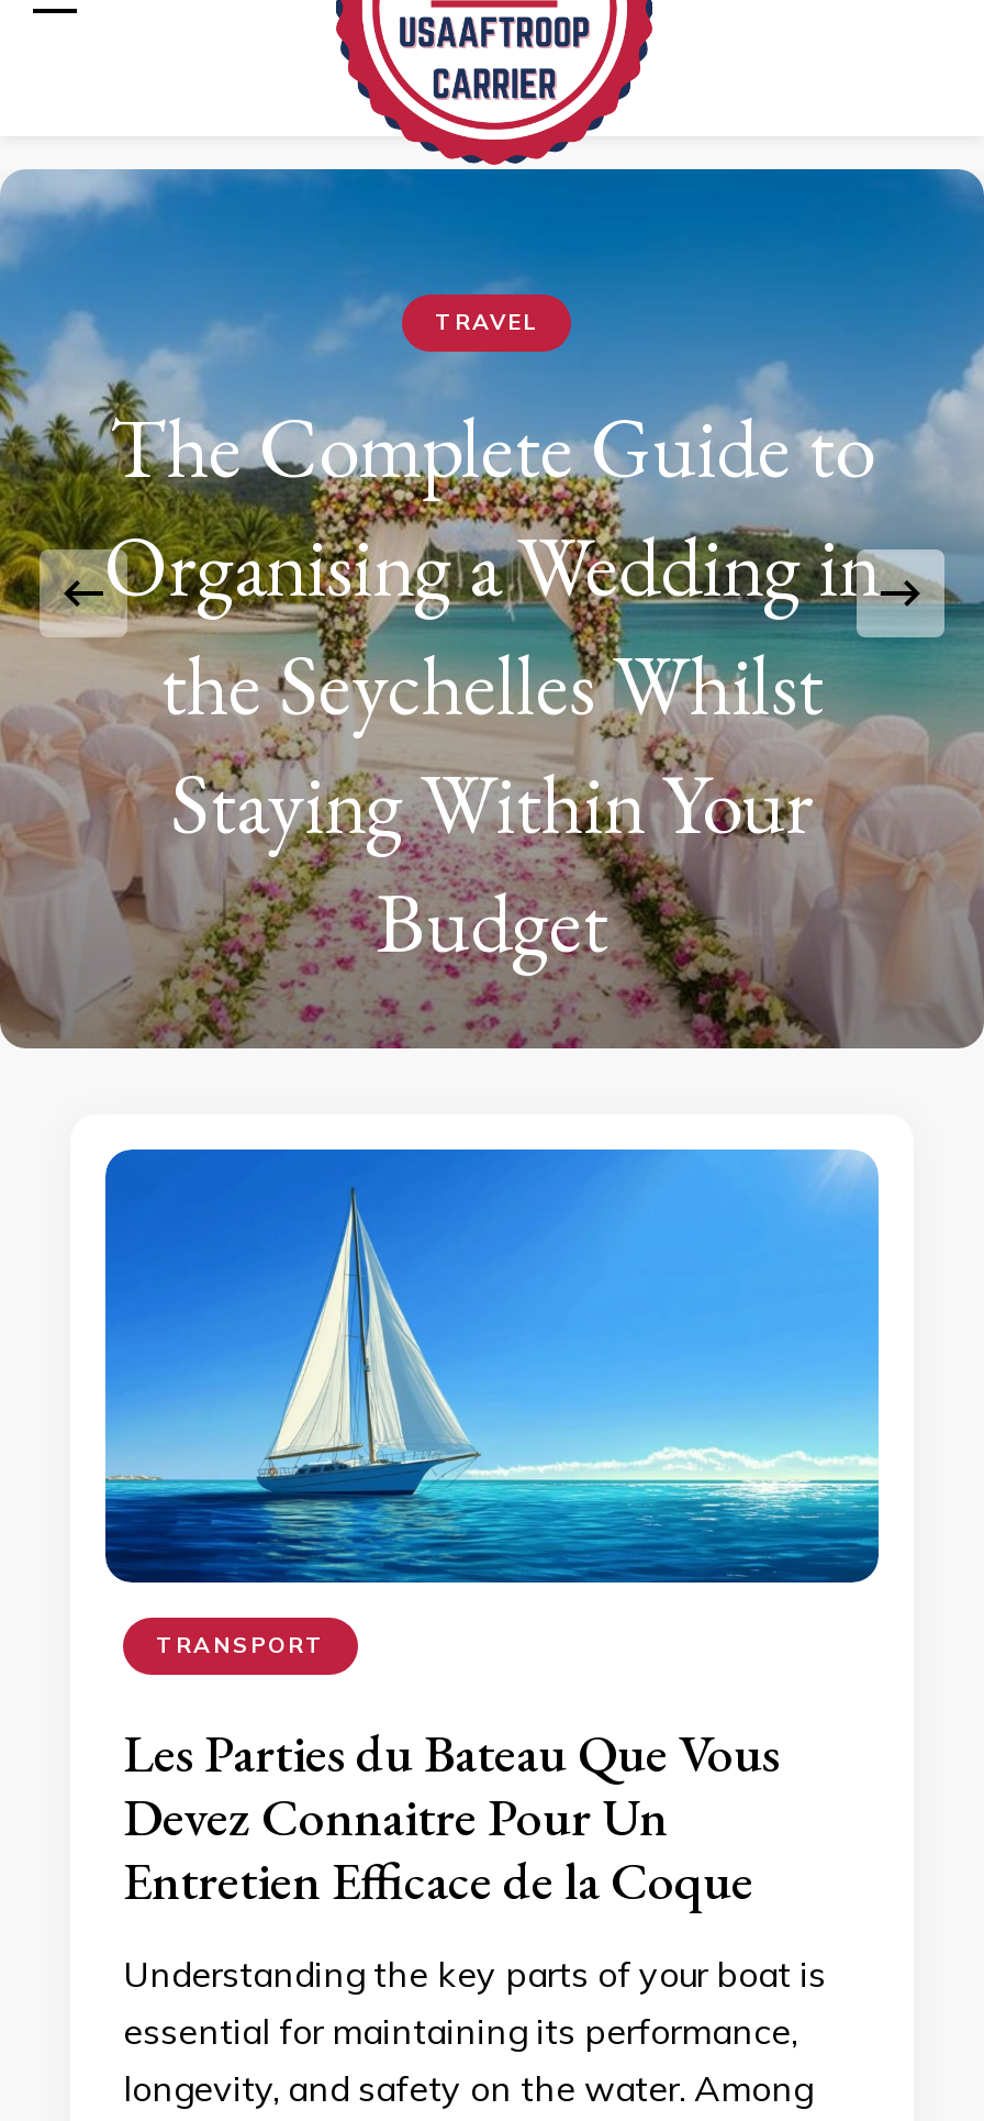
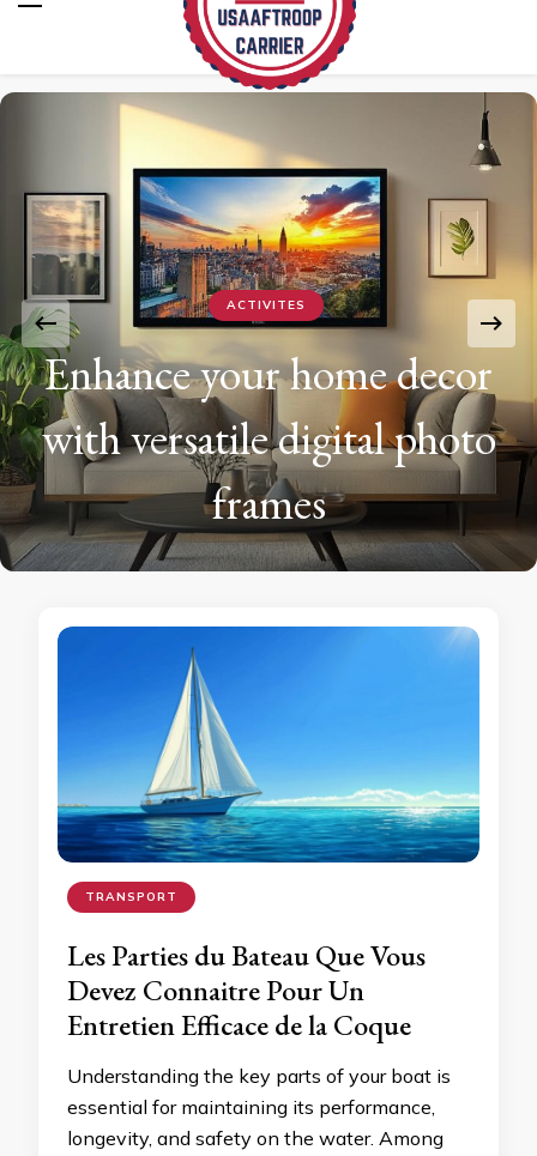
[7,167,977,1051] [image] | TRAVEL -> [4,91,533,573] [image] | ACTIVITES
[104,394,880,976] The Complete Guide to | Organising a Wedding in | the Seychelles Whilst | Staying Within Your | Budget -> [41,344,496,532] Enhance your home decor | with versatile digital photo | frames

